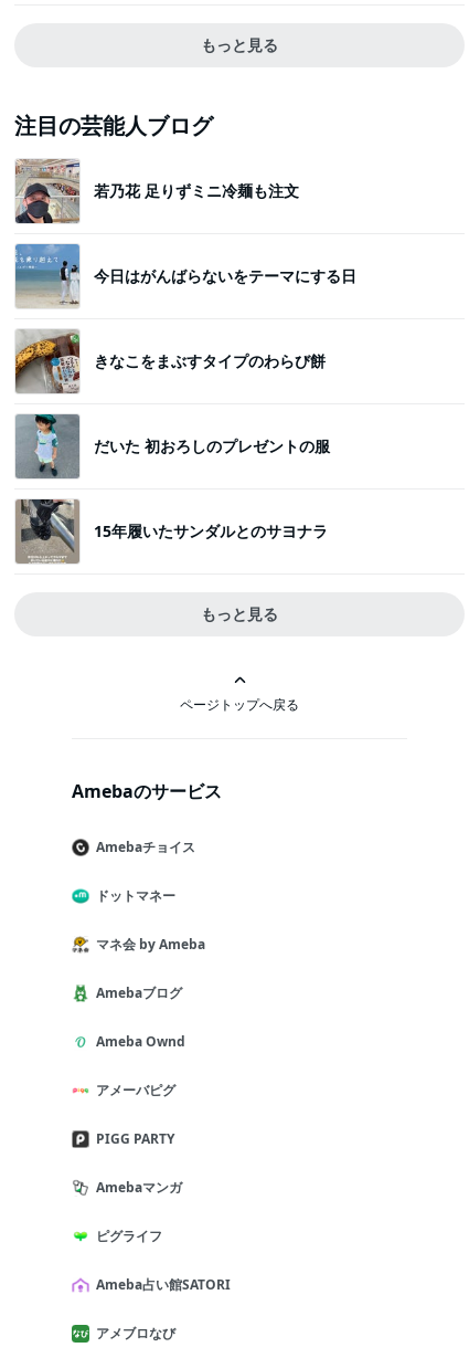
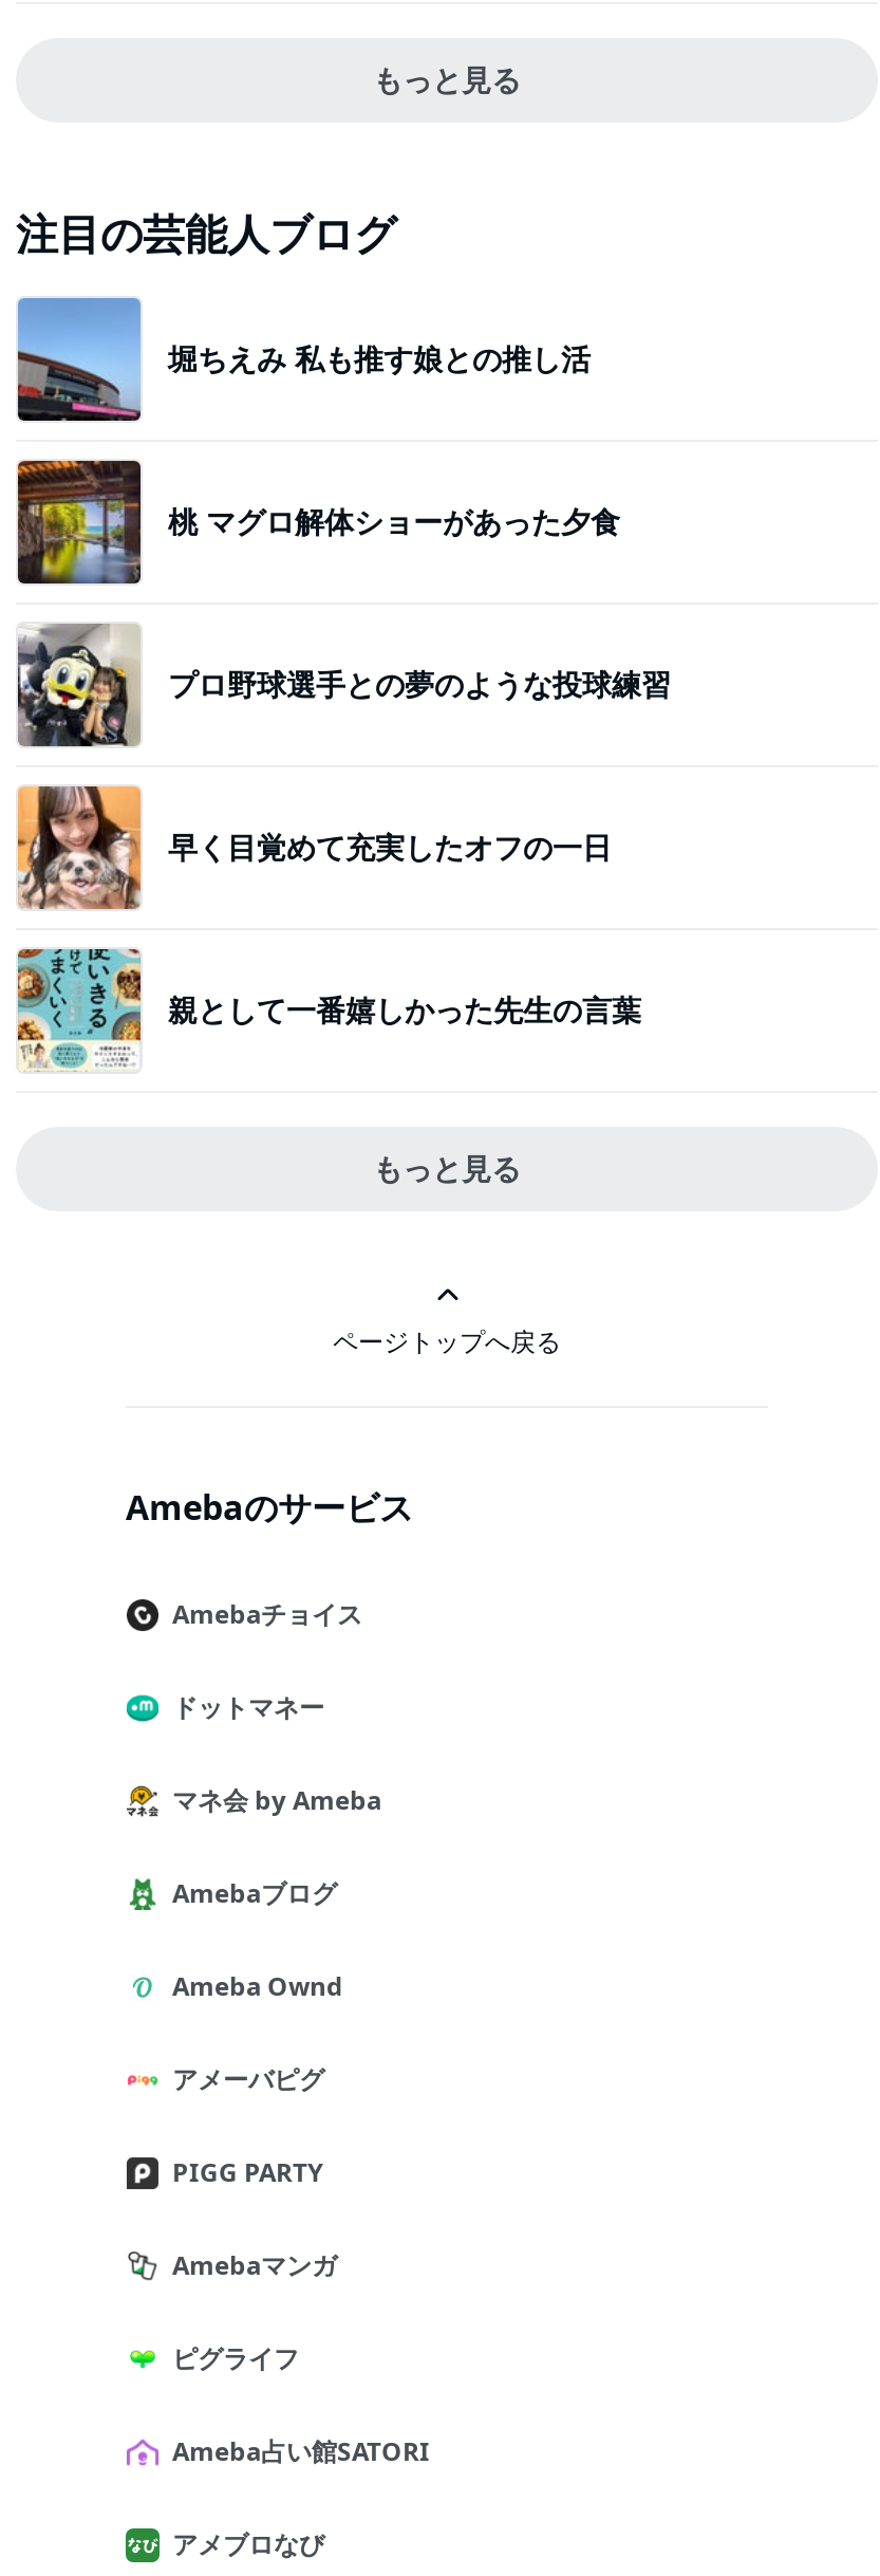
[14,158,299,224] [image] | 若乃花 足りずミニ冷麺も注文 -> [16,296,591,423] [image] | 堀ちえみ 私も推す娘との推し活
[14,243,356,308] [image] | 今日はがんばらないをテーマにする日 -> [16,459,620,586] [image] | 桃 マグロ解体ショーがあった夕食
[14,329,326,394] [image] | きなこをまぶすタイプのわらび餅 -> [16,624,671,746] [image] | プロ野球選手との夢のような投球練習
[14,413,330,480] [image] | だいた 初おろしのプレゼントの服 -> [16,784,612,911] [image] | 早く目覚めて充実したオフの一日
[14,498,328,565] [image] | 15年履いたサンダルとのサヨナラ -> [16,947,641,1072] [image] | 親として一番嬉しかった先生の言葉

